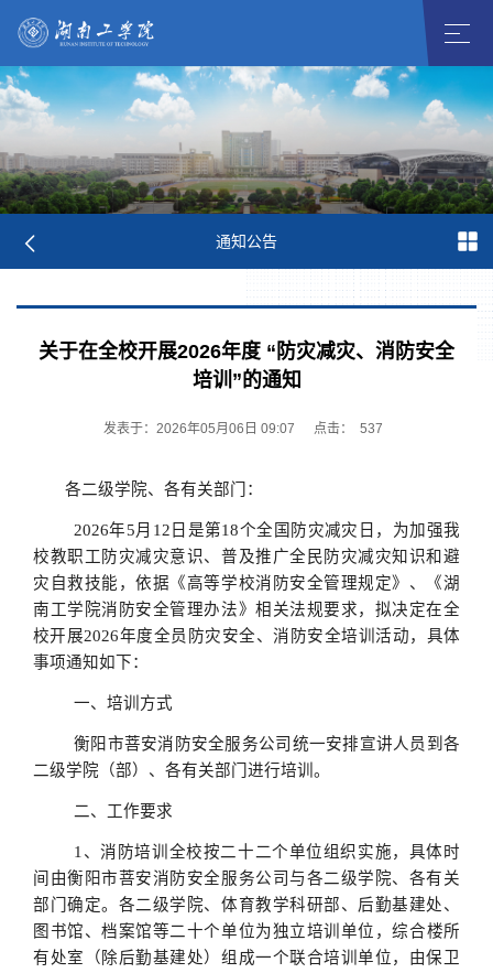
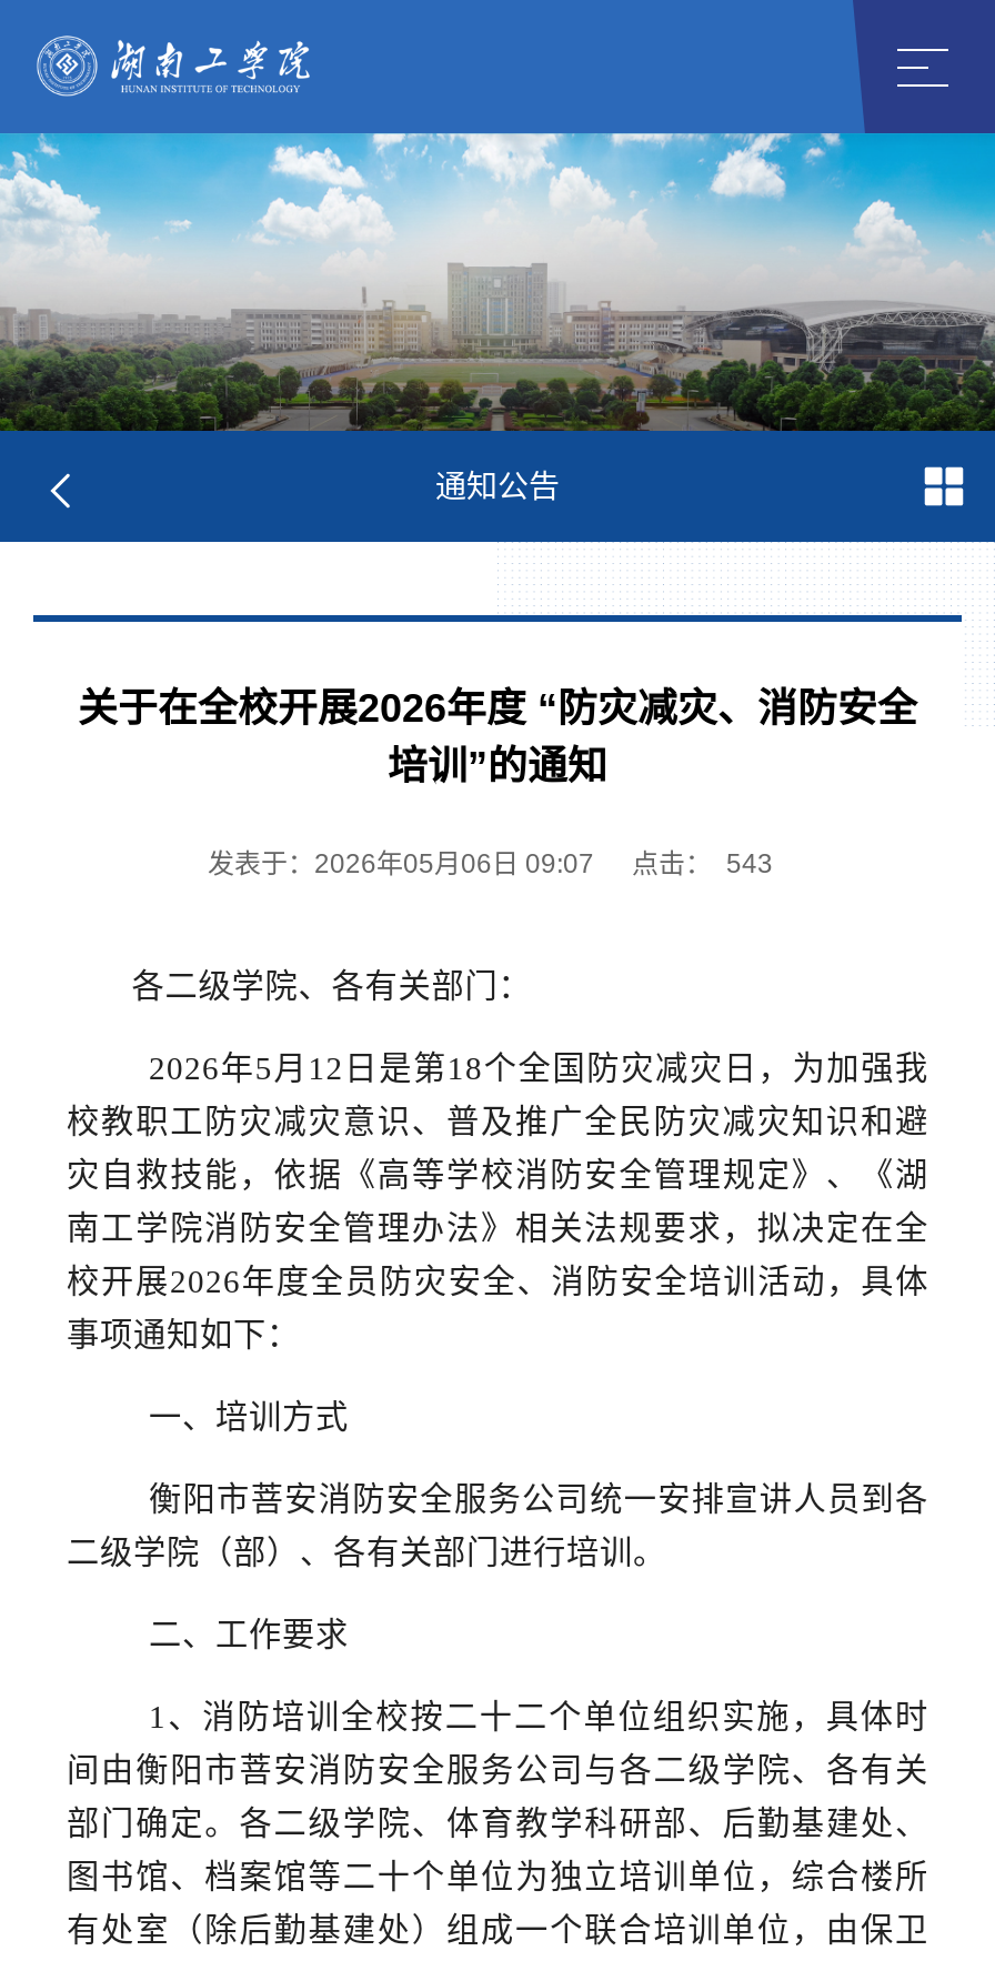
[103,421,383,436] 发表于：2026年05月06日 09:07 点击： 537 -> [208,848,773,879] 发表于：2026年05月06日 09:07 点击： 543

